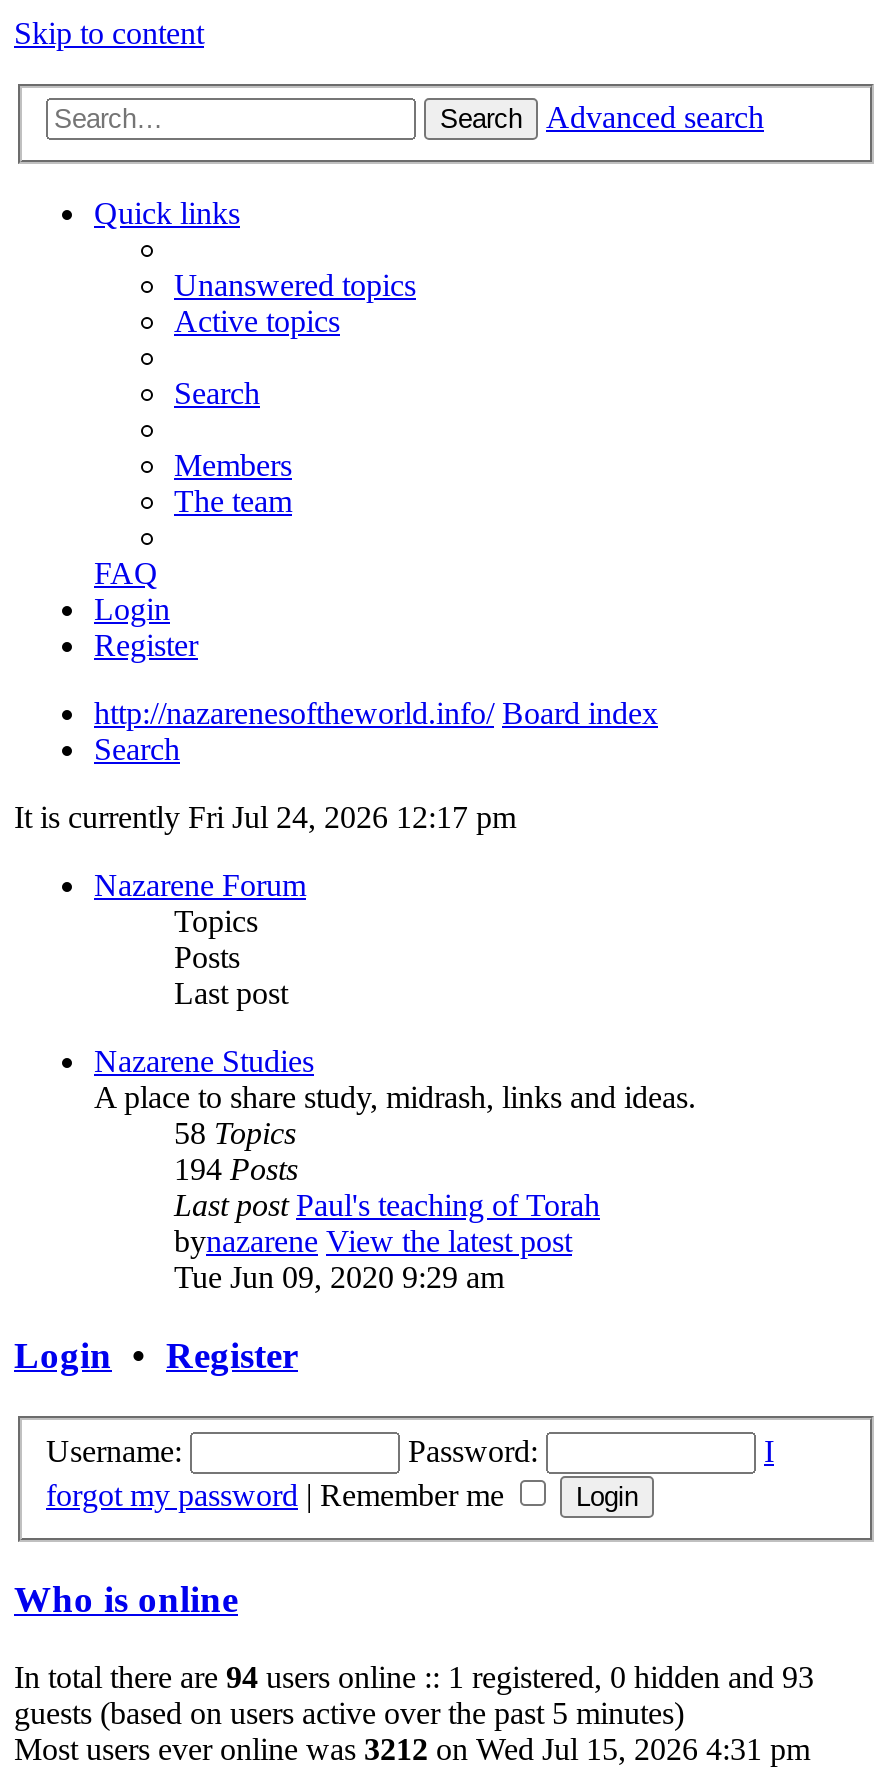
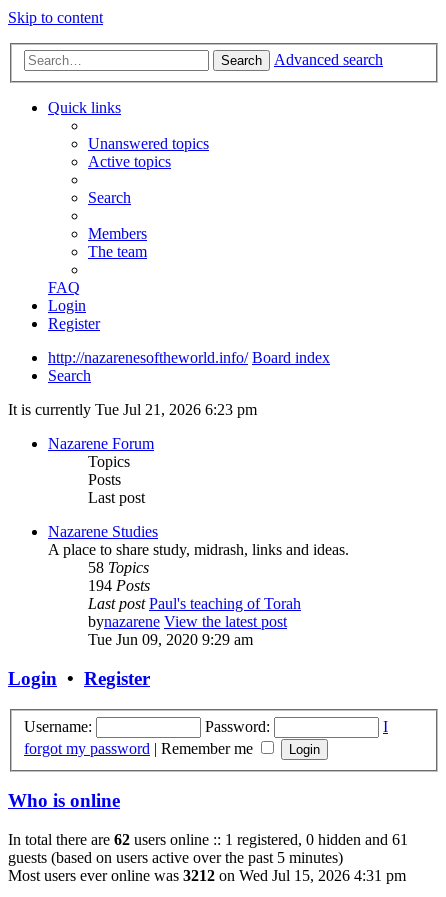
[14,801,516,835] It is currently Fri Jul 24, 2026 12:17 pm -> [8,401,257,418] It is currently Tue Jul 21, 2026 6:23 pm
[14,1660,814,1694] In total there are 94 users online :: 1 registered, 0 hidden and 93 -> [8,831,408,848] In total there are 62 users online :: 1 registered, 0 hidden and 61

